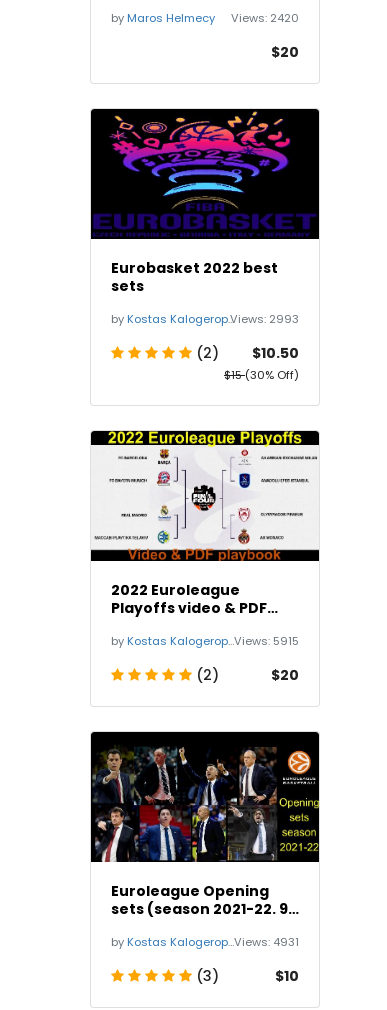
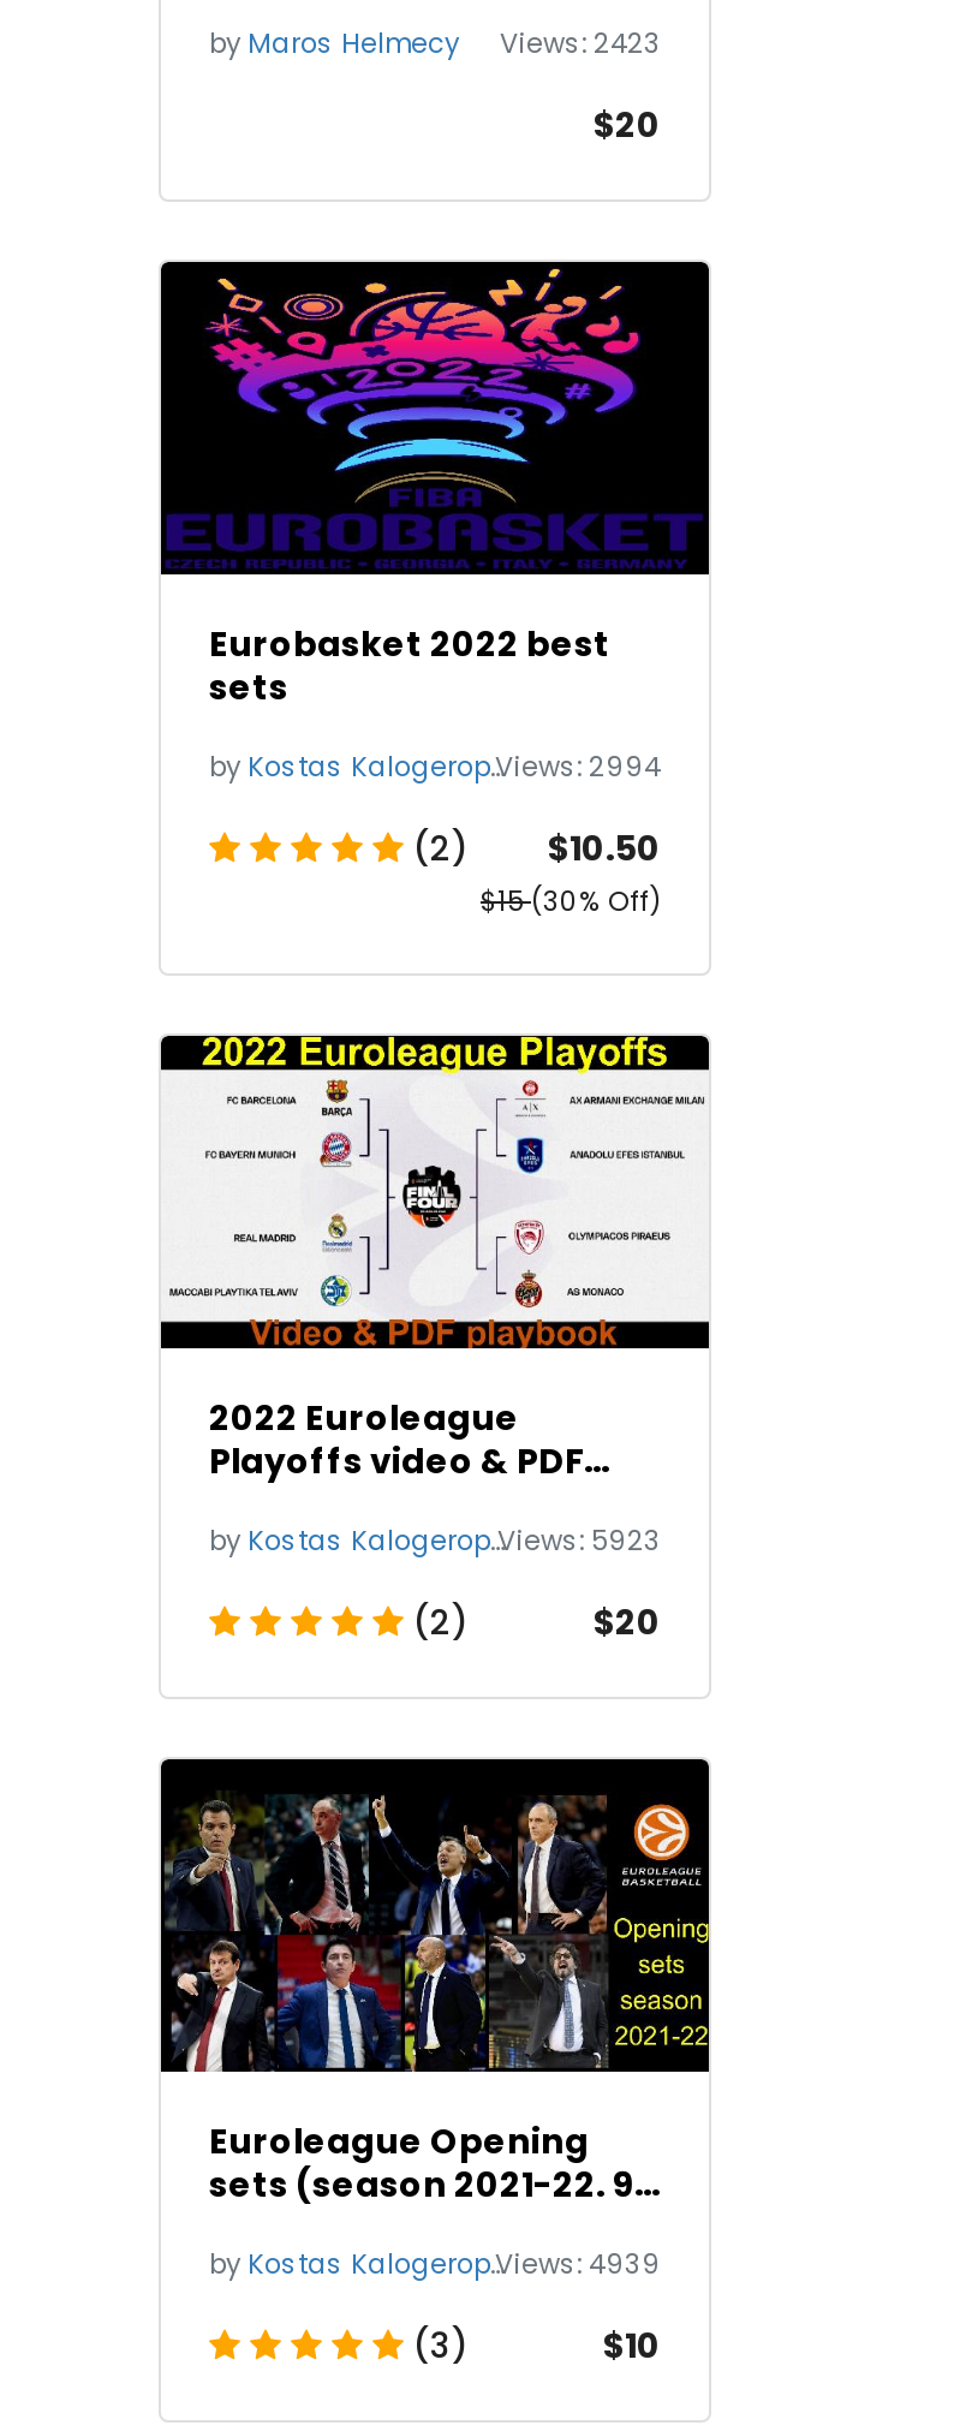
[111,10,299,26] by Maros Helmecy Views: 2420 -> [209,23,661,62] by Maros Helmecy Views: 2423
[111,311,299,327] by Kostas Kalogeropoulos Views: 2993 -> [209,747,661,785] by Kostas Kalogeropoulos Views: 2994
[111,633,299,649] by Kostas Kalogeropoulos Views: 5915 -> [209,1521,661,1559] by Kostas Kalogeropoulos Views: 5923
[111,934,299,950] by Kostas Kalogeropoulos Views: 4931 -> [209,2244,661,2282] by Kostas Kalogeropoulos Views: 4939

